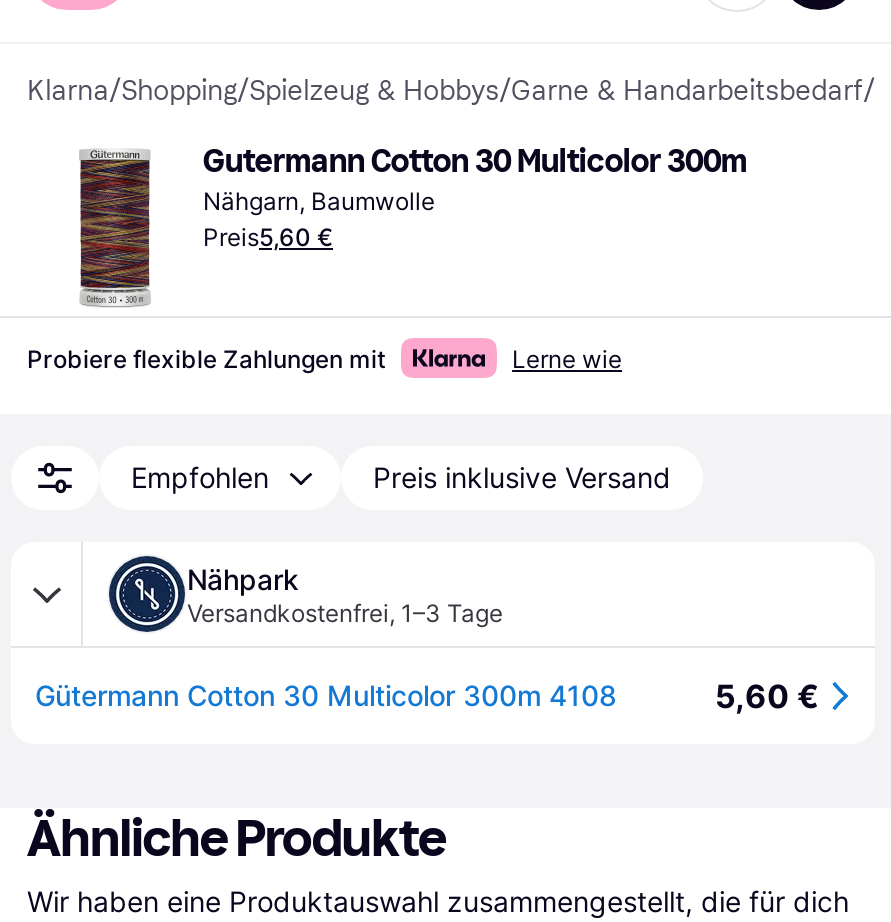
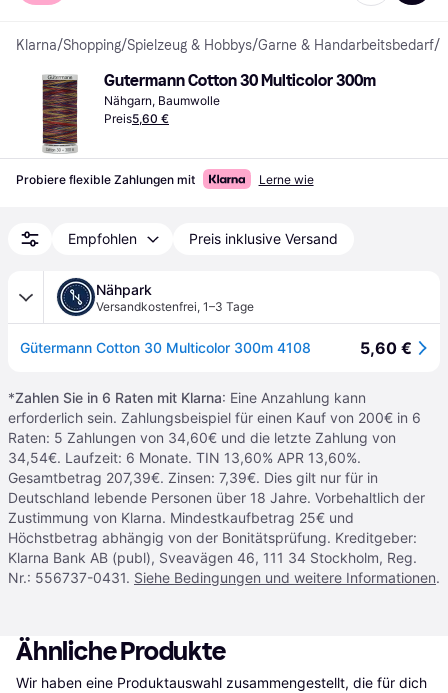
none -> [8,389,440,586] *Zahlen Sie in 6 Raten mit Klarna: Eine Anzahlung kann | erforderlich sein. Zahlungsbeispiel für einen Kauf von 200€ in 6 | Raten: 5 Zahlungen von 34,60€ und die letzte Zahlung von | 34,54€. Laufzeit: 6 Monate. TIN 13,60% APR 13,60%. | Gesamtbetrag 207,39€. Zinsen: 7,39€. Dies gilt nur für in | Deutschland lebende Personen über 18 Jahre. Vorbehaltlich der | Zustimmung von Klarna. Mindestkaufbetrag 25€ und | Höchstbetrag abhängig von der Bonitätsprüfung. Kreditgeber: | Klarna Bank AB (publ), Sveavägen 46, 111 34 Stockholm, Reg. | Nr.: 556737-0431. Siehe Bedingungen und weitere Informationen.

